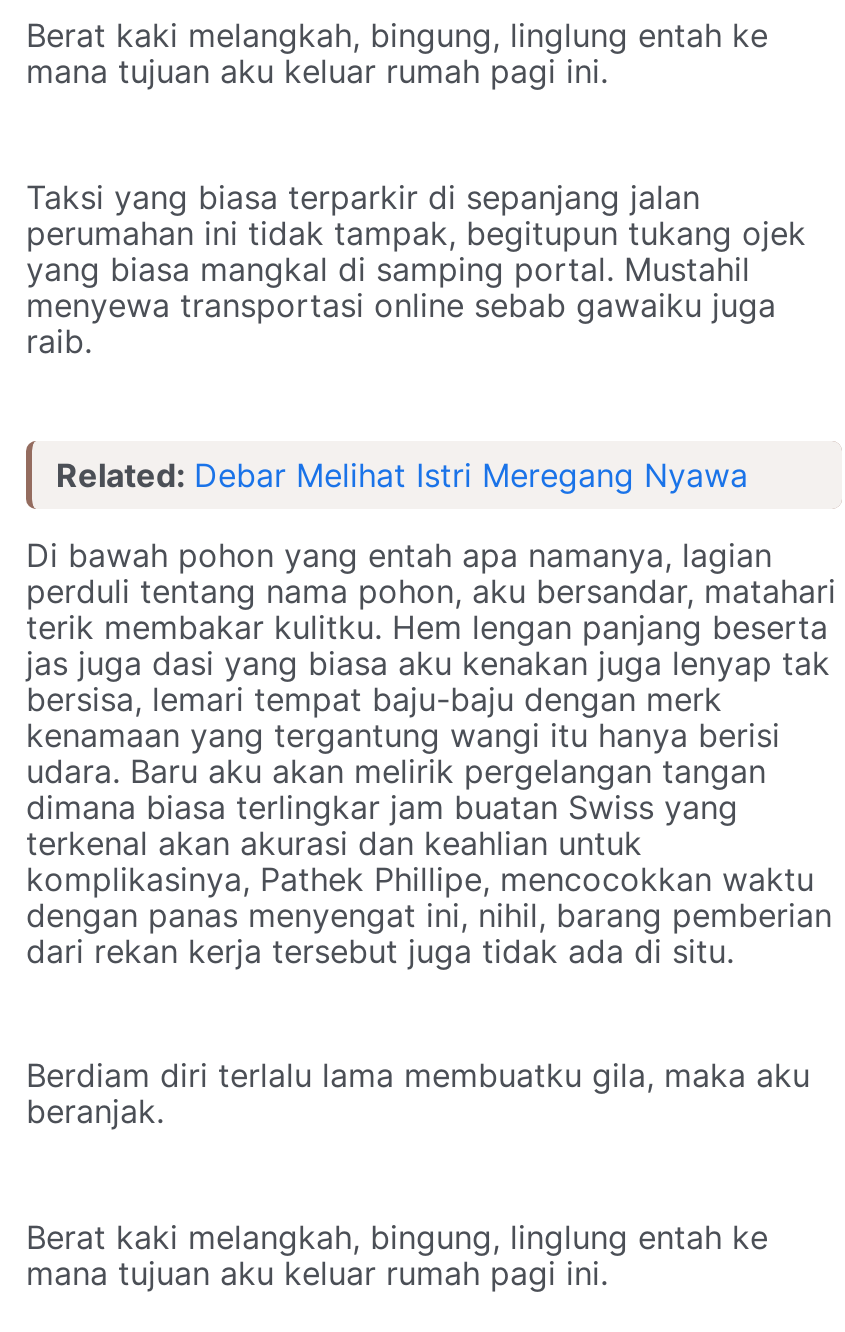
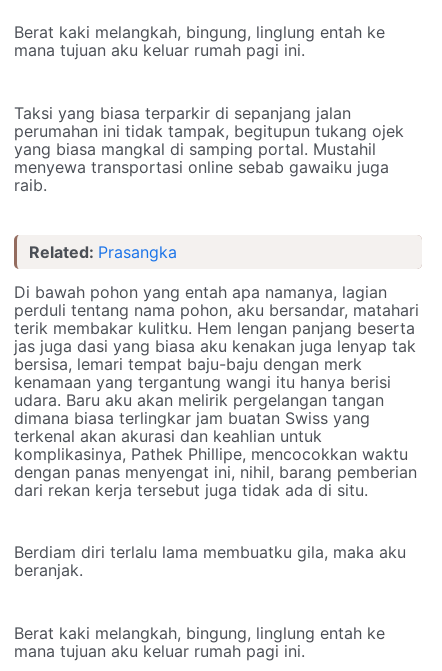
[56,455,748,495] Related: Debar Melihat Istri Meregang Nyawa -> [29,242,177,262] Related: Prasangka

